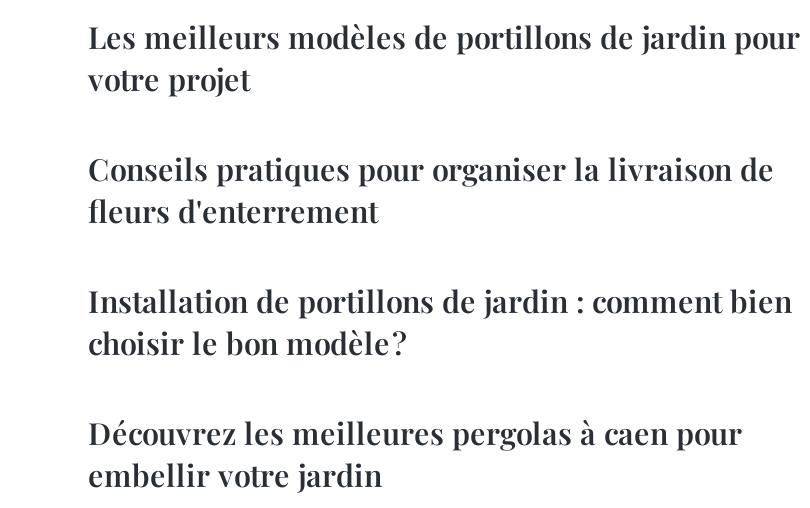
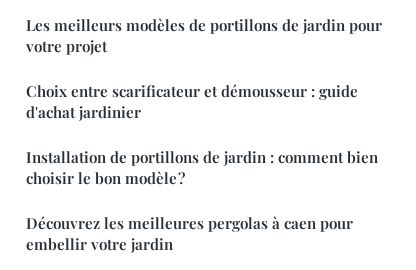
[88,148,774,230] Conseils pratiques pour organiser la livraison de | fleurs d'enterrement -> [26,81,358,122] Choix entre scarificateur et démousseur : guide | d'achat jardinier

